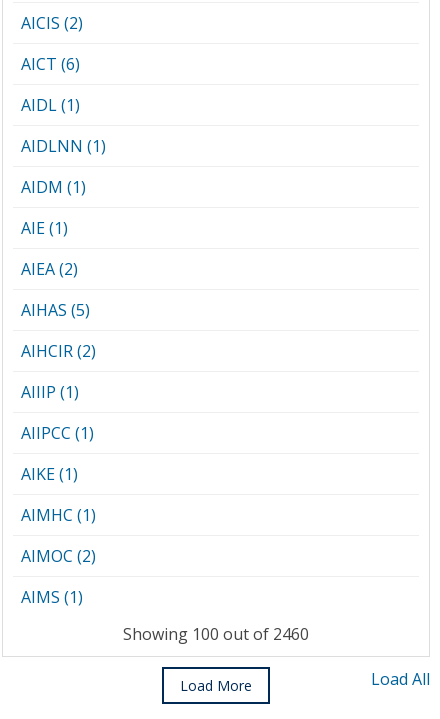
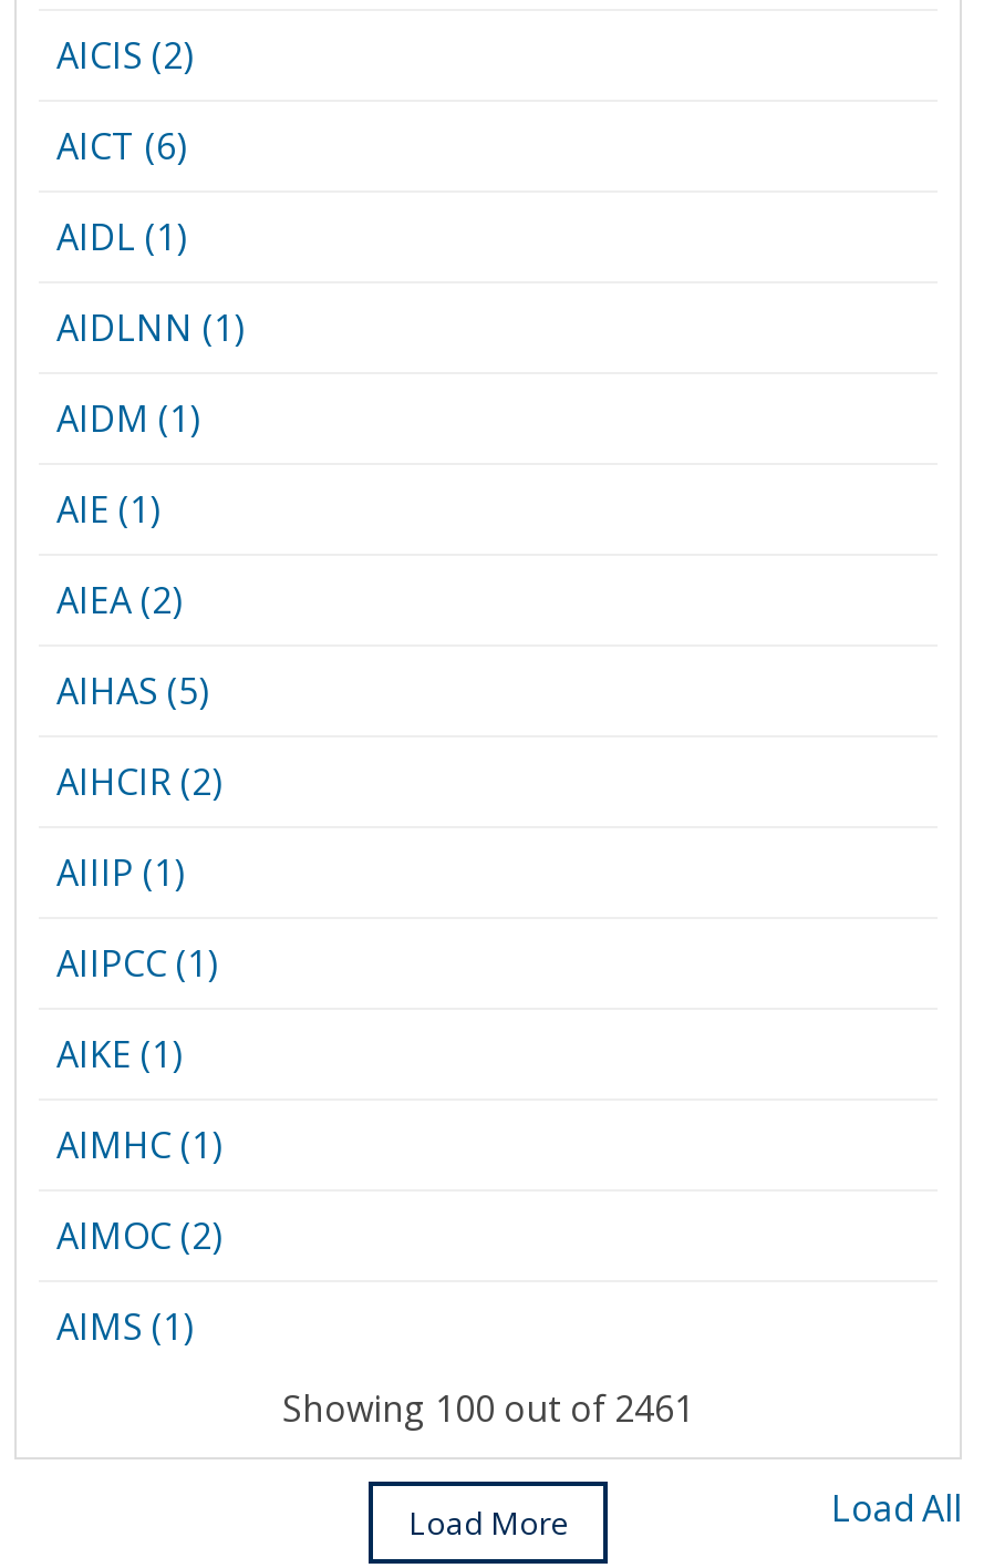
[123,623,309,645] Showing 100 out of 2460 -> [282,1384,694,1433] Showing 100 out of 2461

